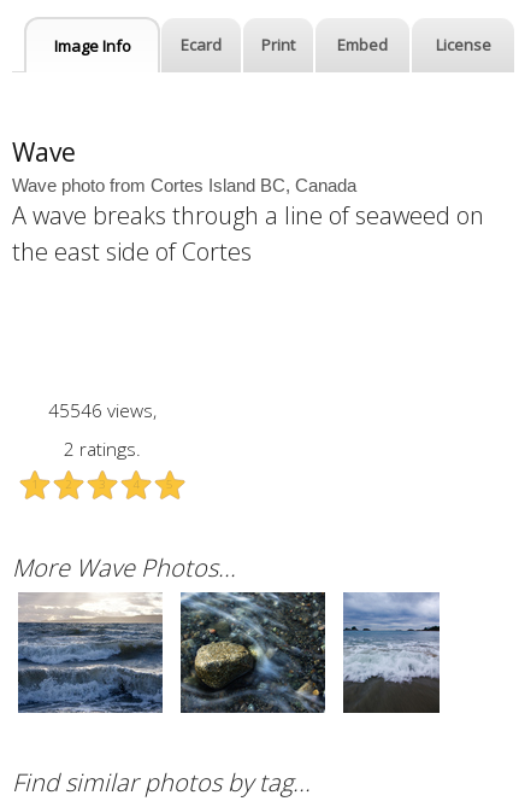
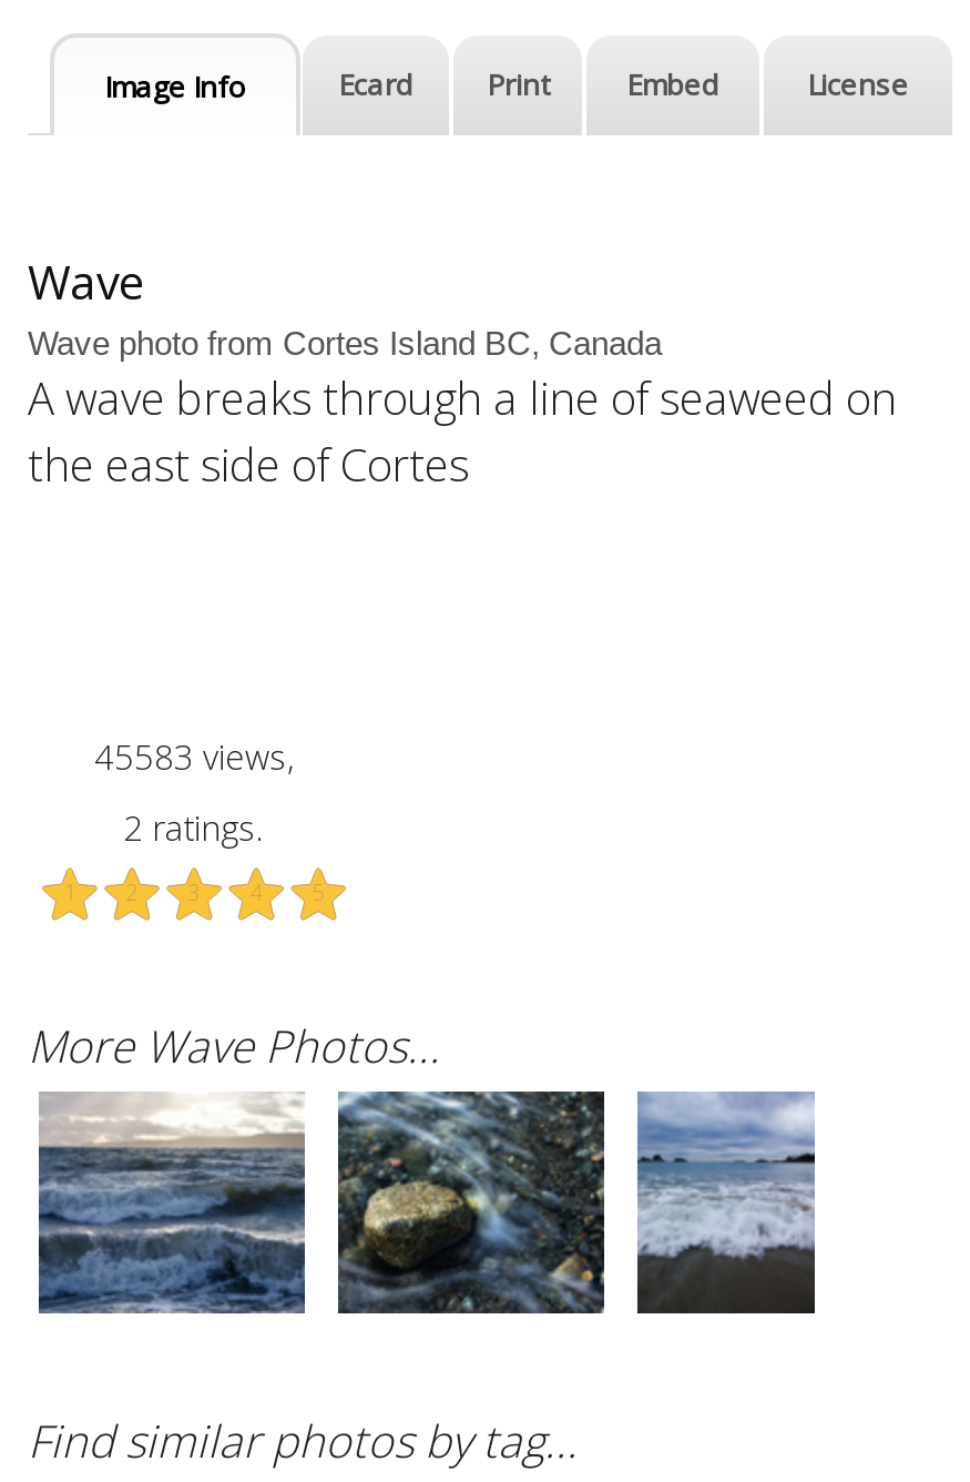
[48,398,157,424] 45546 views, -> [94,735,294,782] 45583 views,

